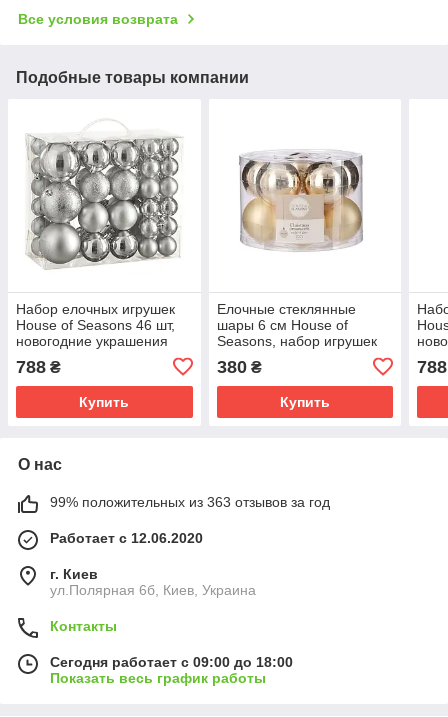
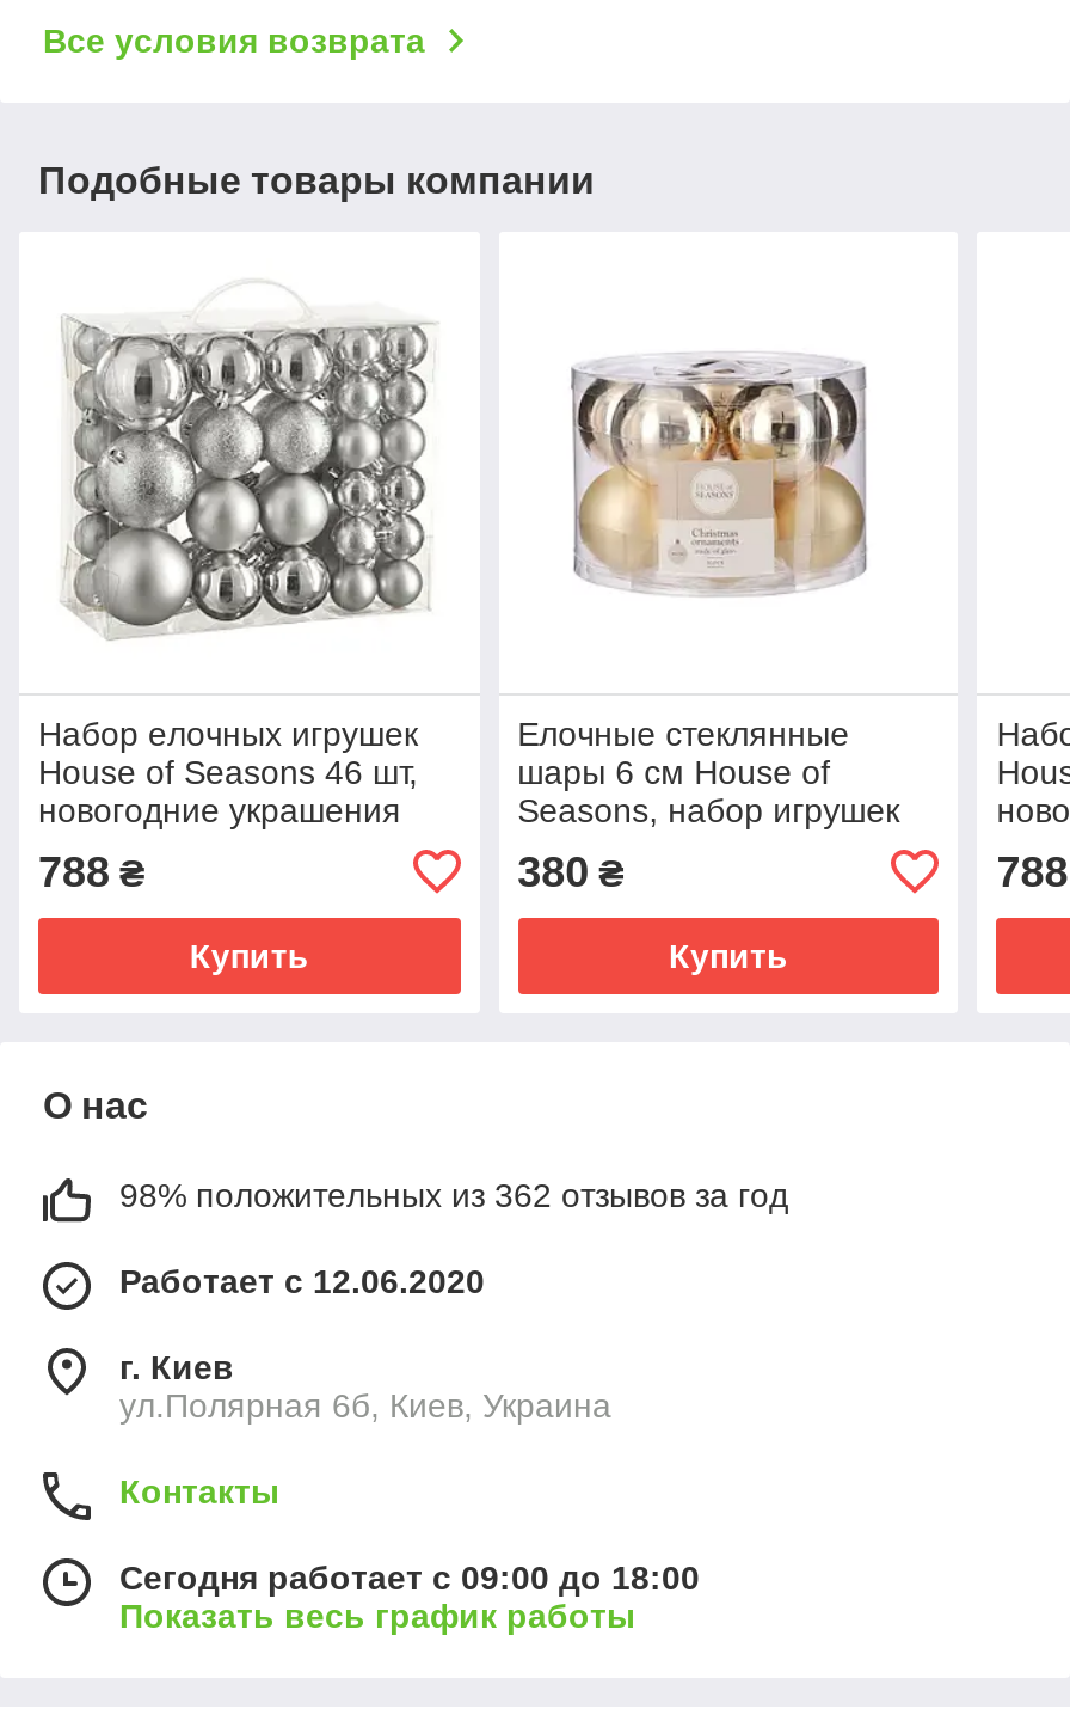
[50,494,330,510] 99% положительных из 363 отзывов за год -> [119,1176,788,1214] 98% положительных из 362 отзывов за год

